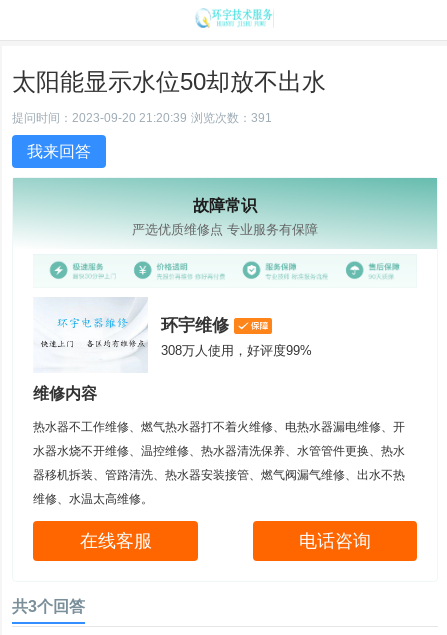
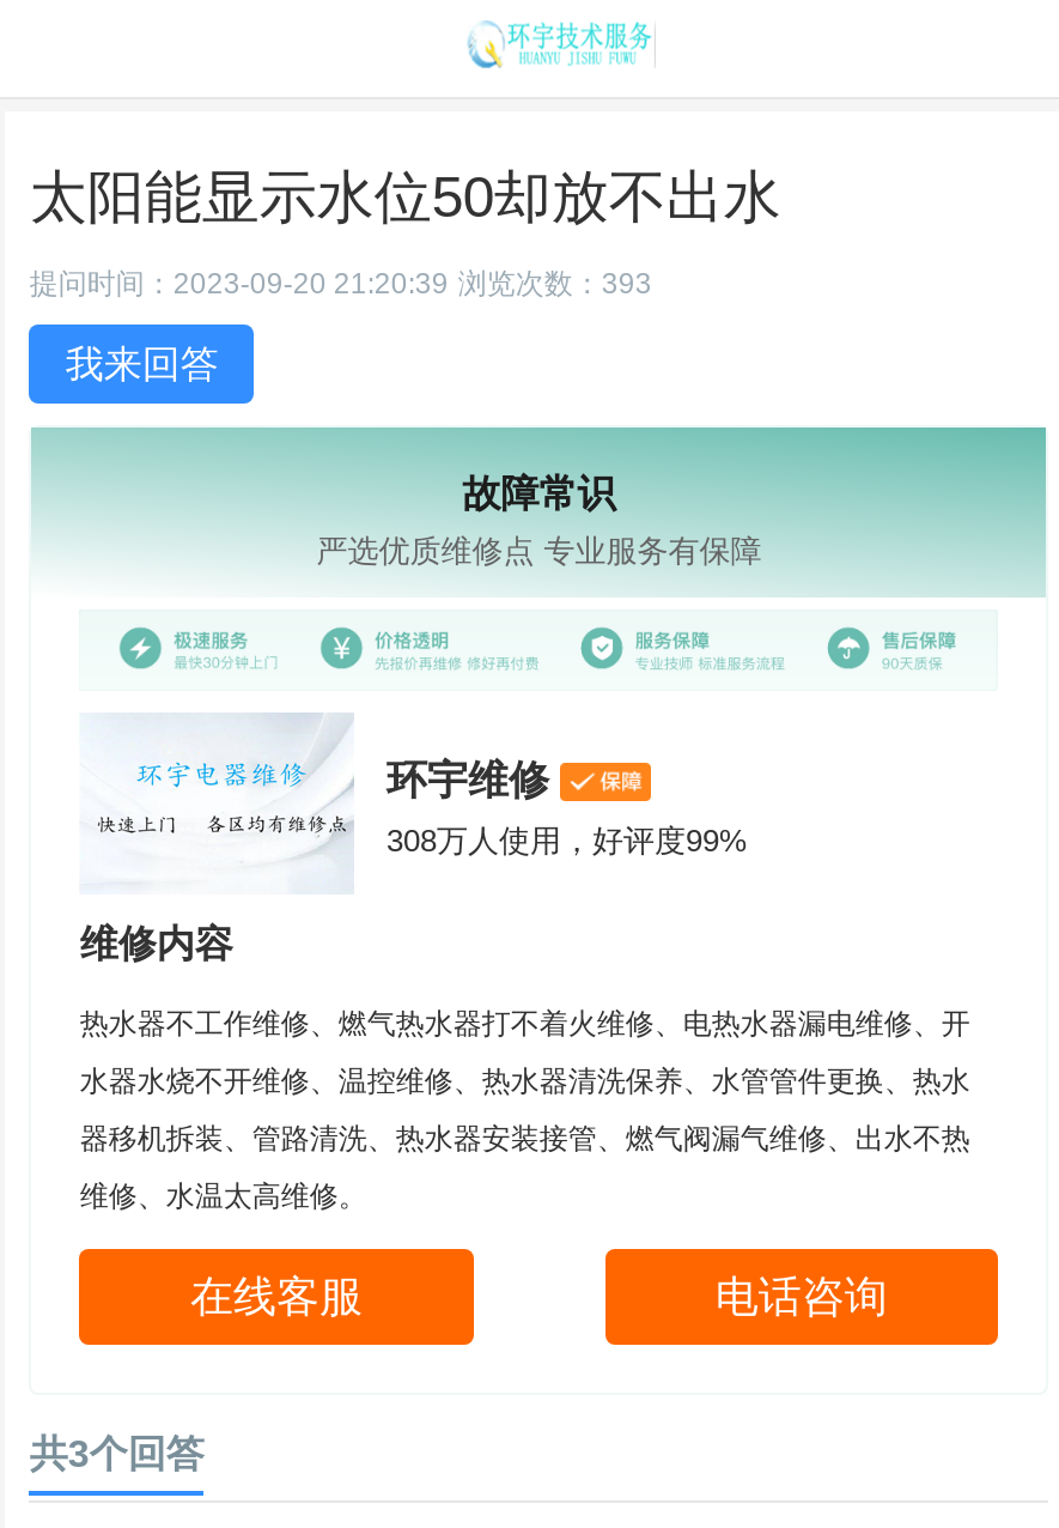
[12,111,272,125] 提问时间：2023-09-20 21:20:39 浏览次数：391 -> [30,267,652,301] 提问时间：2023-09-20 21:20:39 浏览次数：393

